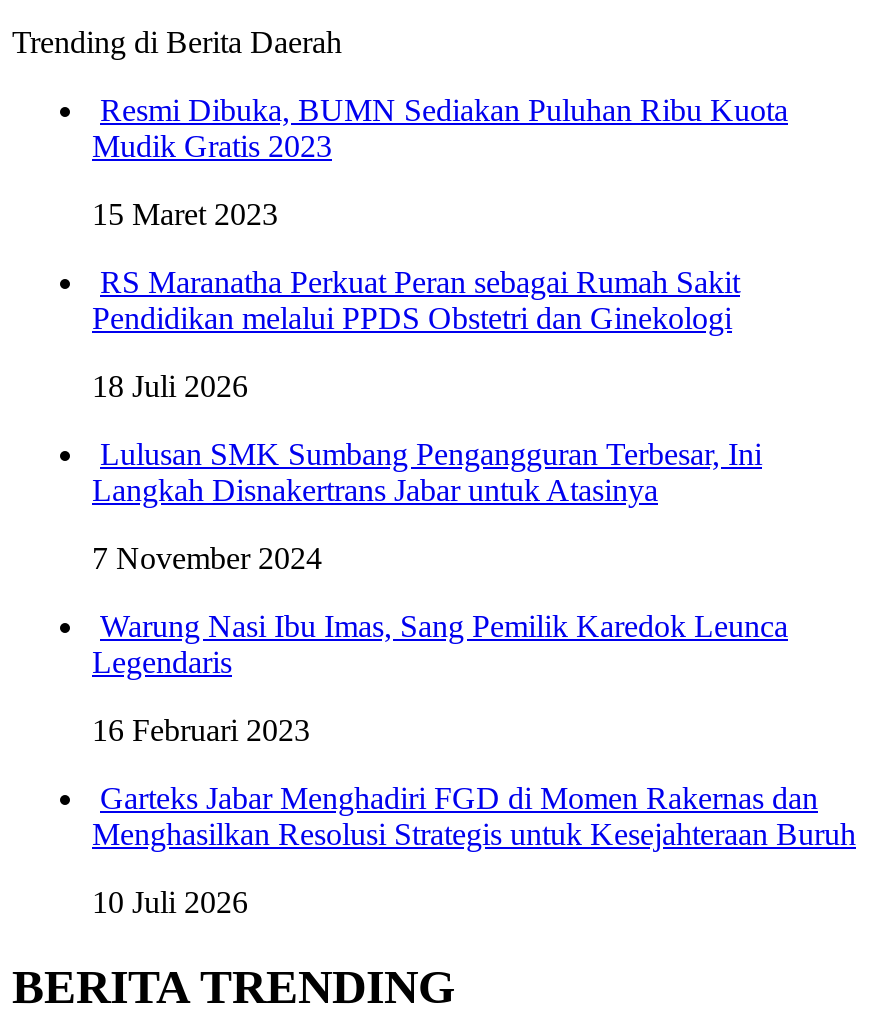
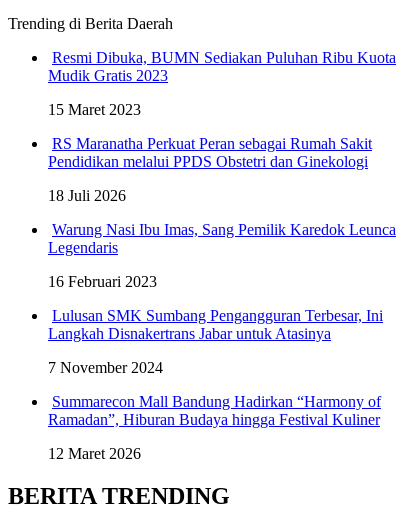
moved [92,437,762,575] -> [48,307,383,376]: Lulusan SMK Sumbang Pengangguran Terbesar, Ini | Langkah Disnakertrans Jabar untuk Atasinya | 7 November 2024
moved [92,609,788,747] -> [48,221,396,290]: Warung Nasi Ibu Imas, Sang Pemilik Karedok Leunca | Legendaris | 16 Februari 2023
[92,781,856,919] Garteks Jabar Menghadiri FGD di Momen Rakernas dan | Menghasilkan Resolusi Strategis untuk Kesejahteraan Buruh | 10 Juli 2026 -> [48,393,381,462] Summarecon Mall Bandung Hadirkan “Harmony of | Ramadan”, Hiburan Budaya hingga Festival Kuliner | 12 Maret 2026

